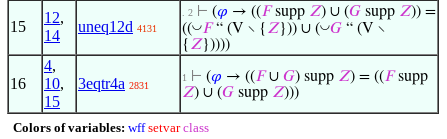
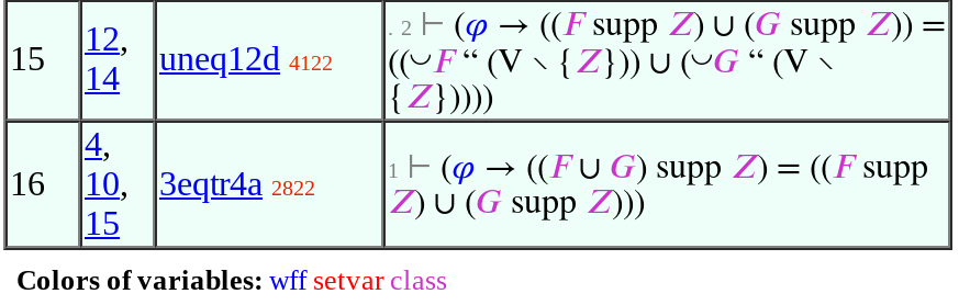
[78,18,157,35] uneq12d 4131 -> [159,39,333,77] uneq12d 4122
[10,75,149,92] 16 10, 3eqtr4a 2831 -> [10,165,315,202] 16 10, 3eqtr4a 2822

